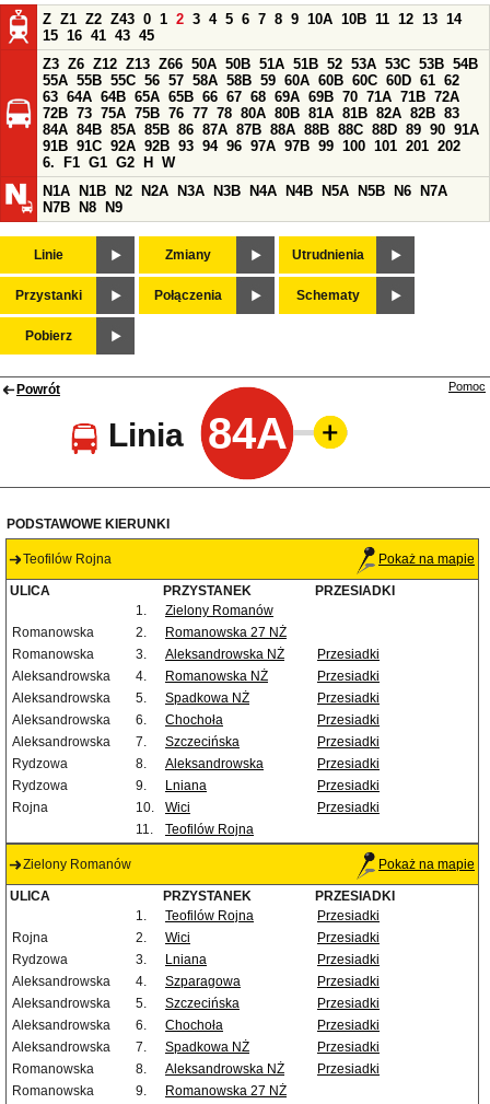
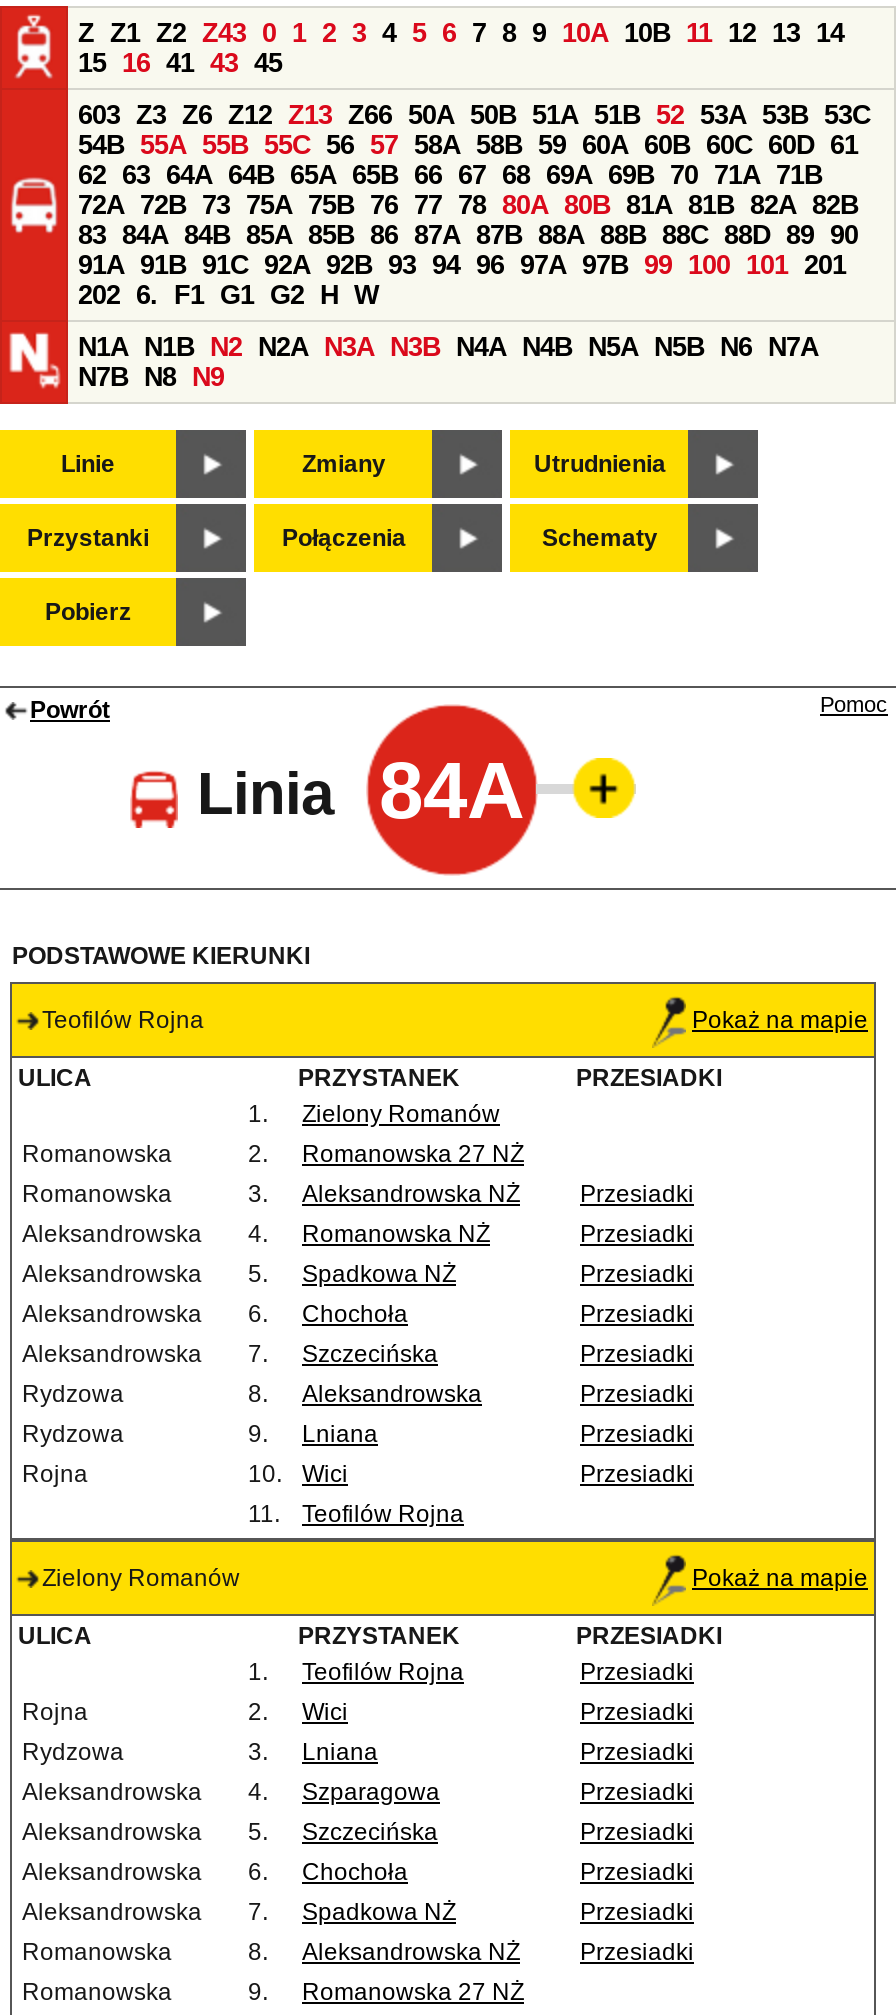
[43,56,479,171] Z3 Z6 Z12 Z13 Z66 50A 50B 51A 51B 52 53A 53C 53B 54B | 55A 55B 55C 56 57 58A 58B 59 60A 60B 60C 60D 61 62 | 63 64A 64B 65A 65B 66 67 68 69A 69B 70 71A 71B 72A | 72B 73 75A 75B 76 77 78 80A 80B 81A 81B 82A 82B 83 | 84A 84B 85A 85B 86 87A 87B 88A 88B 88C 88D 89 90 91A | 91B 91C 92A 92B 93 94 96 97A 97B 99 100 101 201 202 | 6. F1 G1 G2 H W -> [78,100,870,310] 603 Z3 Z6 Z12 Z13 Z66 50A 50B 51A 51B 52 53A 53B 53C | 54B 55A 55B 55C 56 57 58A 58B 59 60A 60B 60C 60D 61 | 62 63 64A 64B 65A 65B 66 67 68 69A 69B 70 71A 71B | 72A 72B 73 75A 75B 76 77 78 80A 80B 81A 81B 82A 82B | 83 84A 84B 85A 85B 86 87A 87B 88A 88B 88C 88D 89 90 | 91A 91B 91C 92A 92B 93 94 96 97A 97B 99 100 101 201 | 202 6. F1 G1 G2 H W

